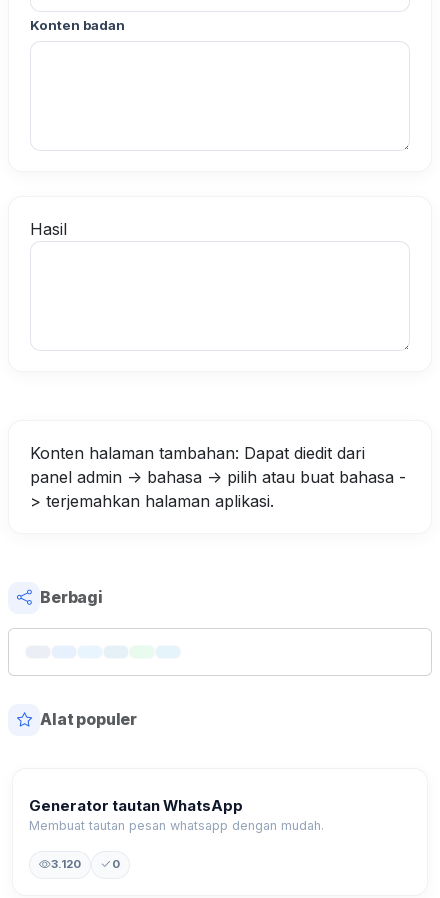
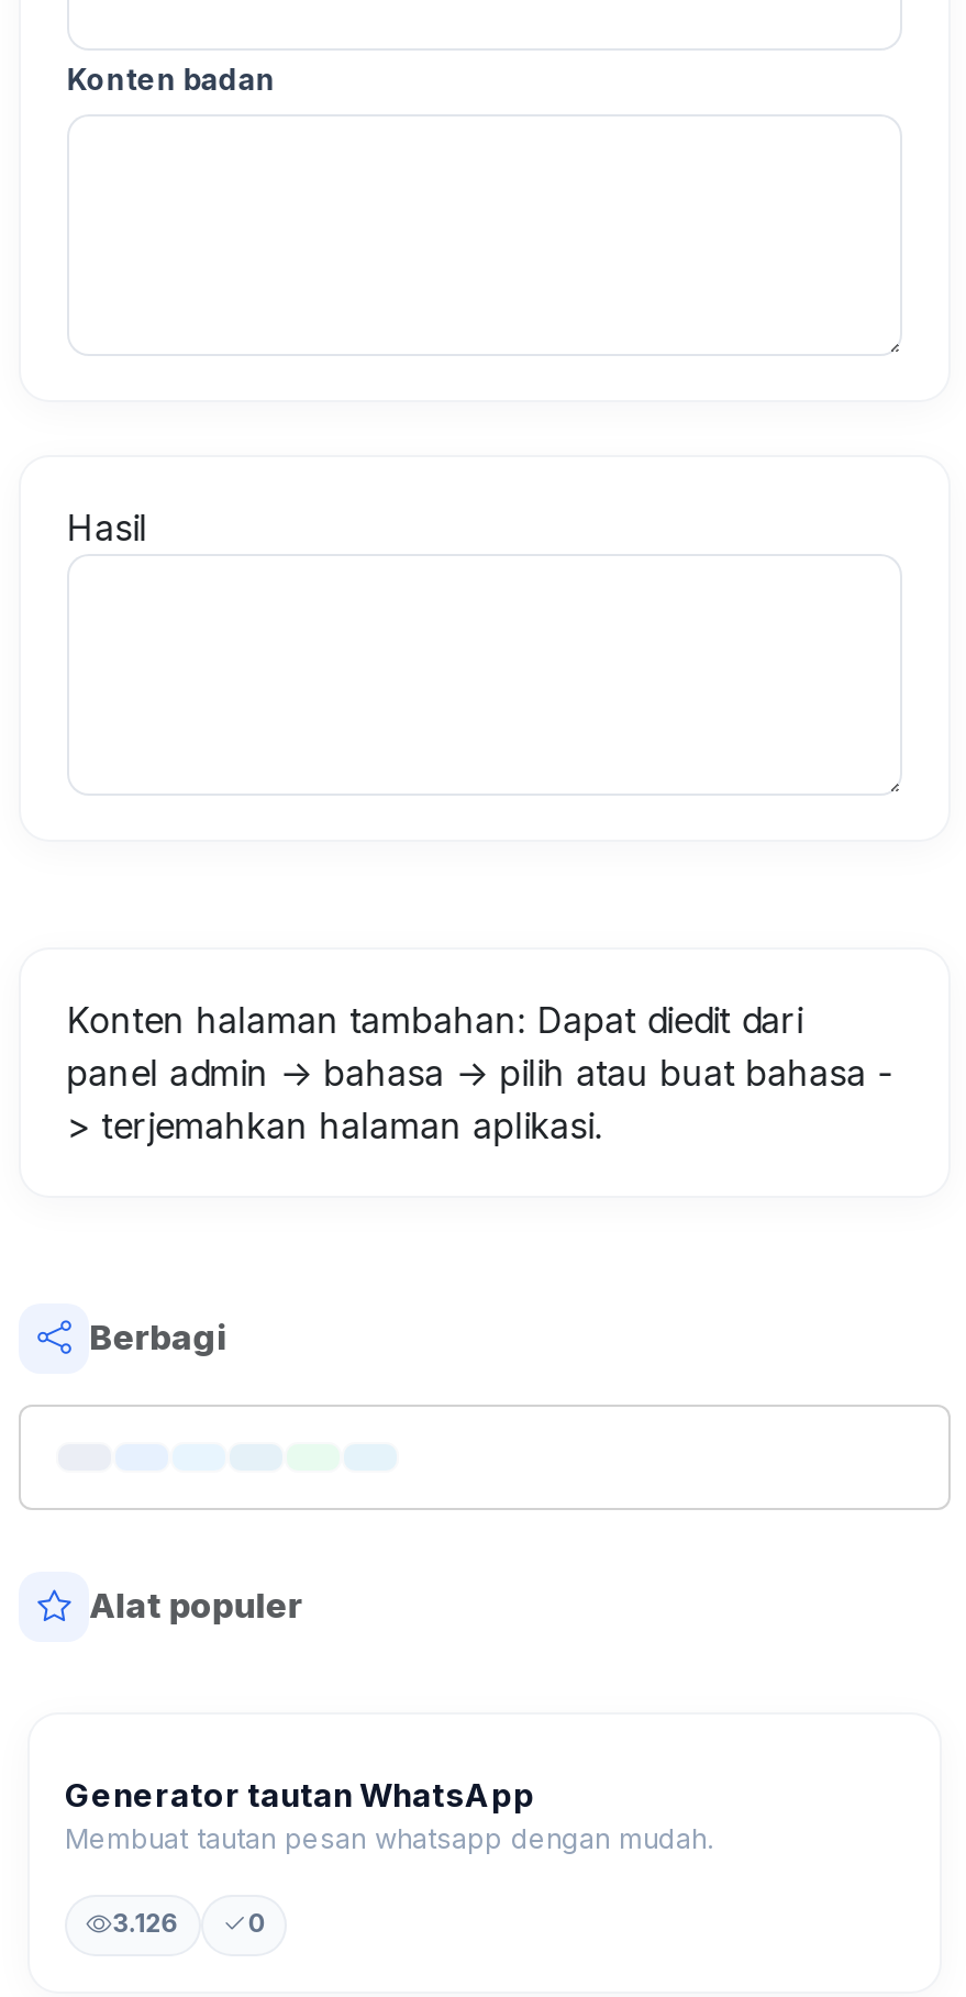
[51,857,81,871] 3.120 -> [113,1908,179,1939] 3.126

